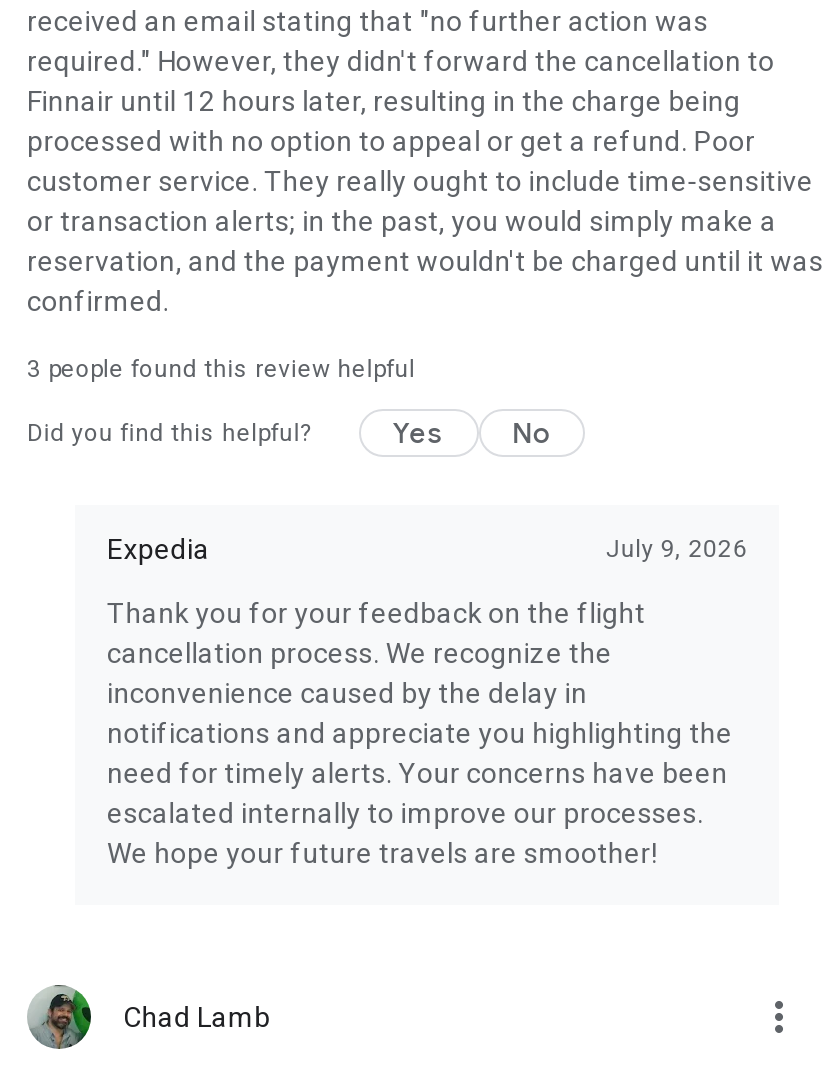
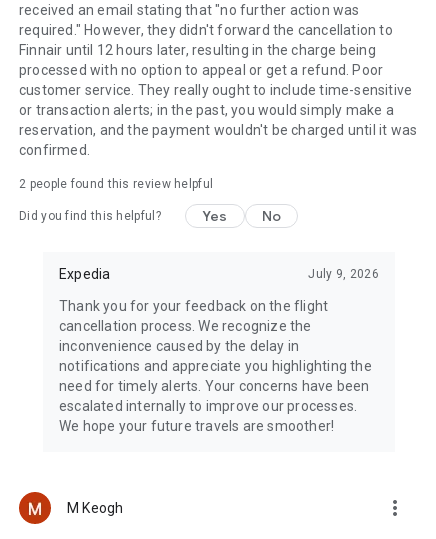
[27,355,415,383] 3 people found this review helpful -> [19,177,213,191] 2 people found this review helpful
[25,982,271,1052] [image] | Chad Lamb -> [18,491,123,525] [image] | M Keogh

